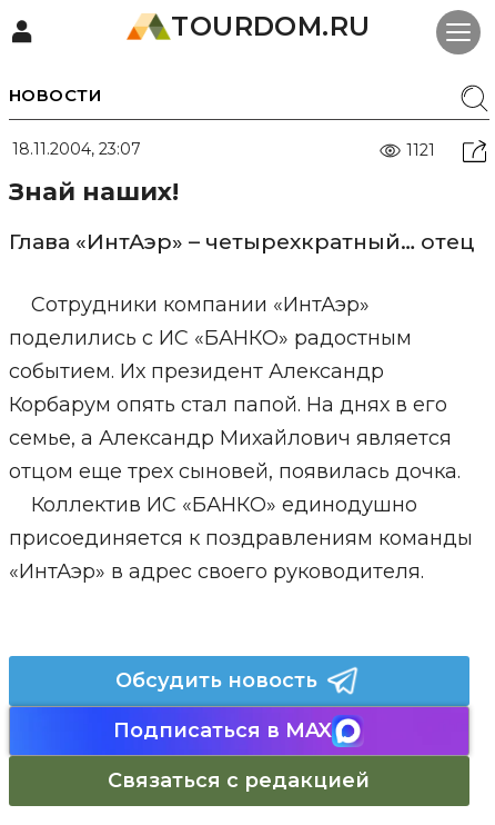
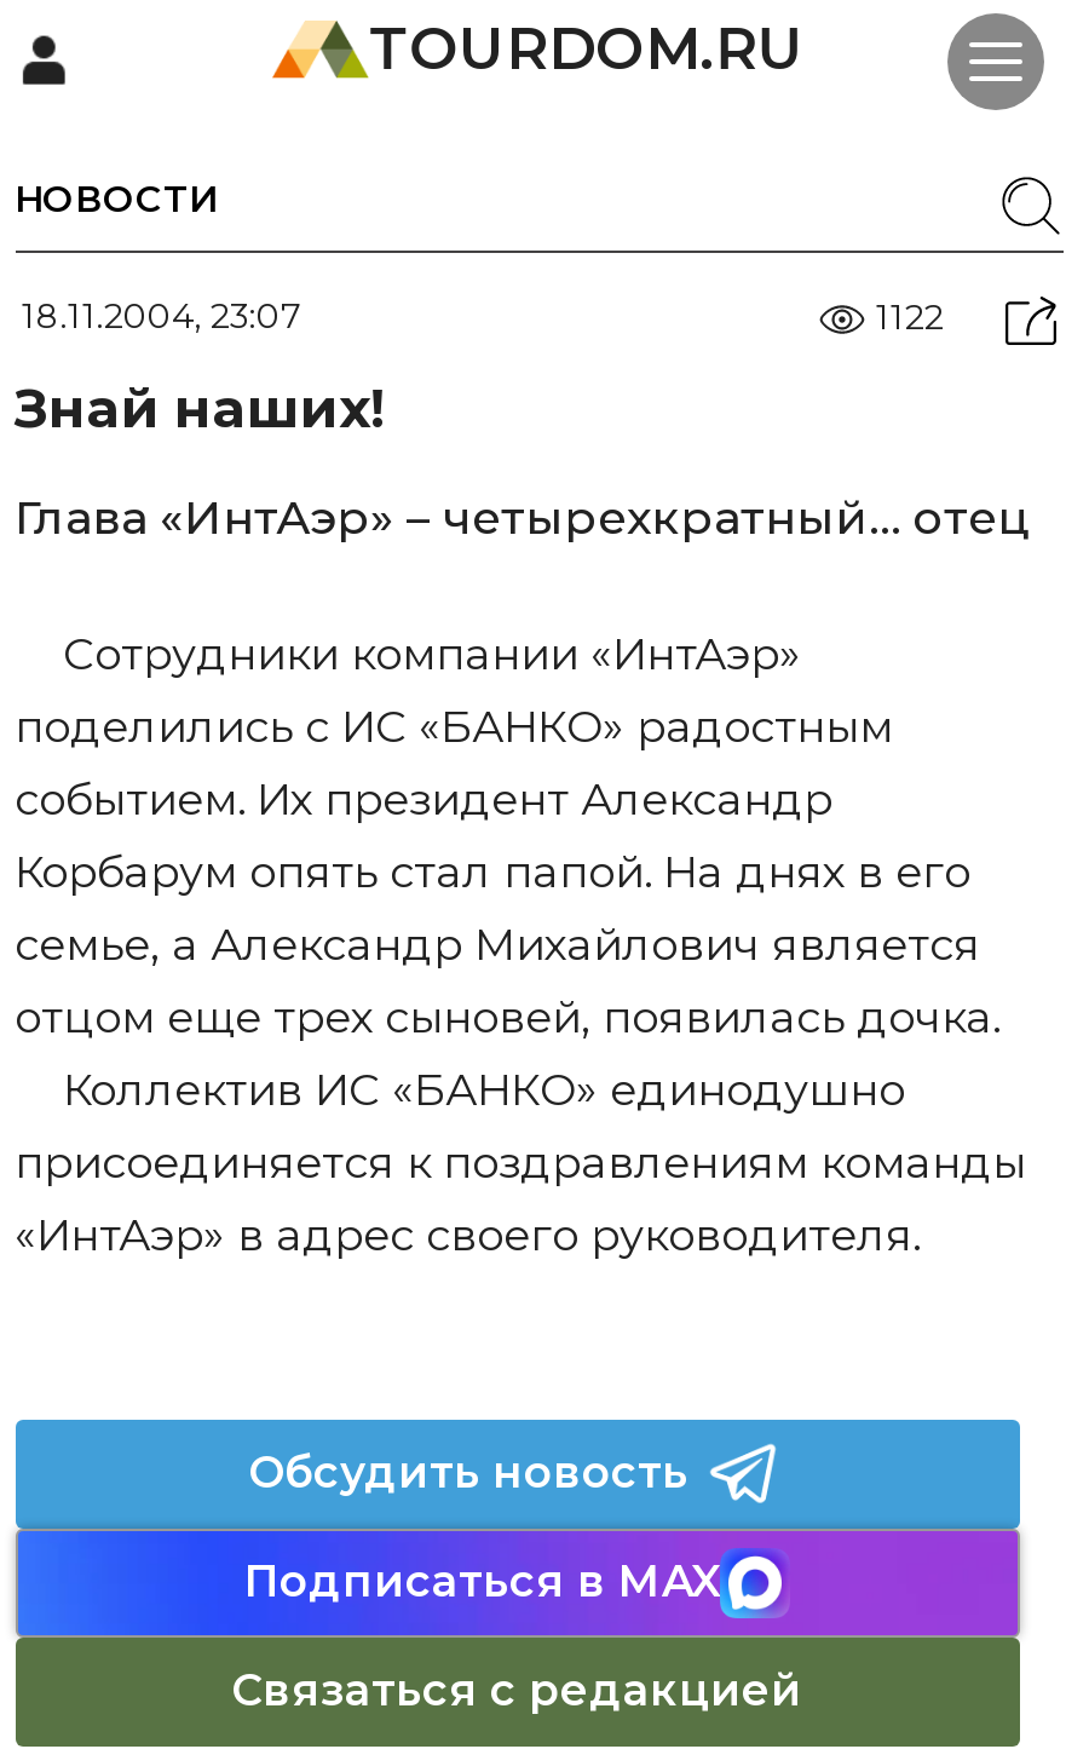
[401,140,435,160] 1121 -> [866,296,944,339] 1122

